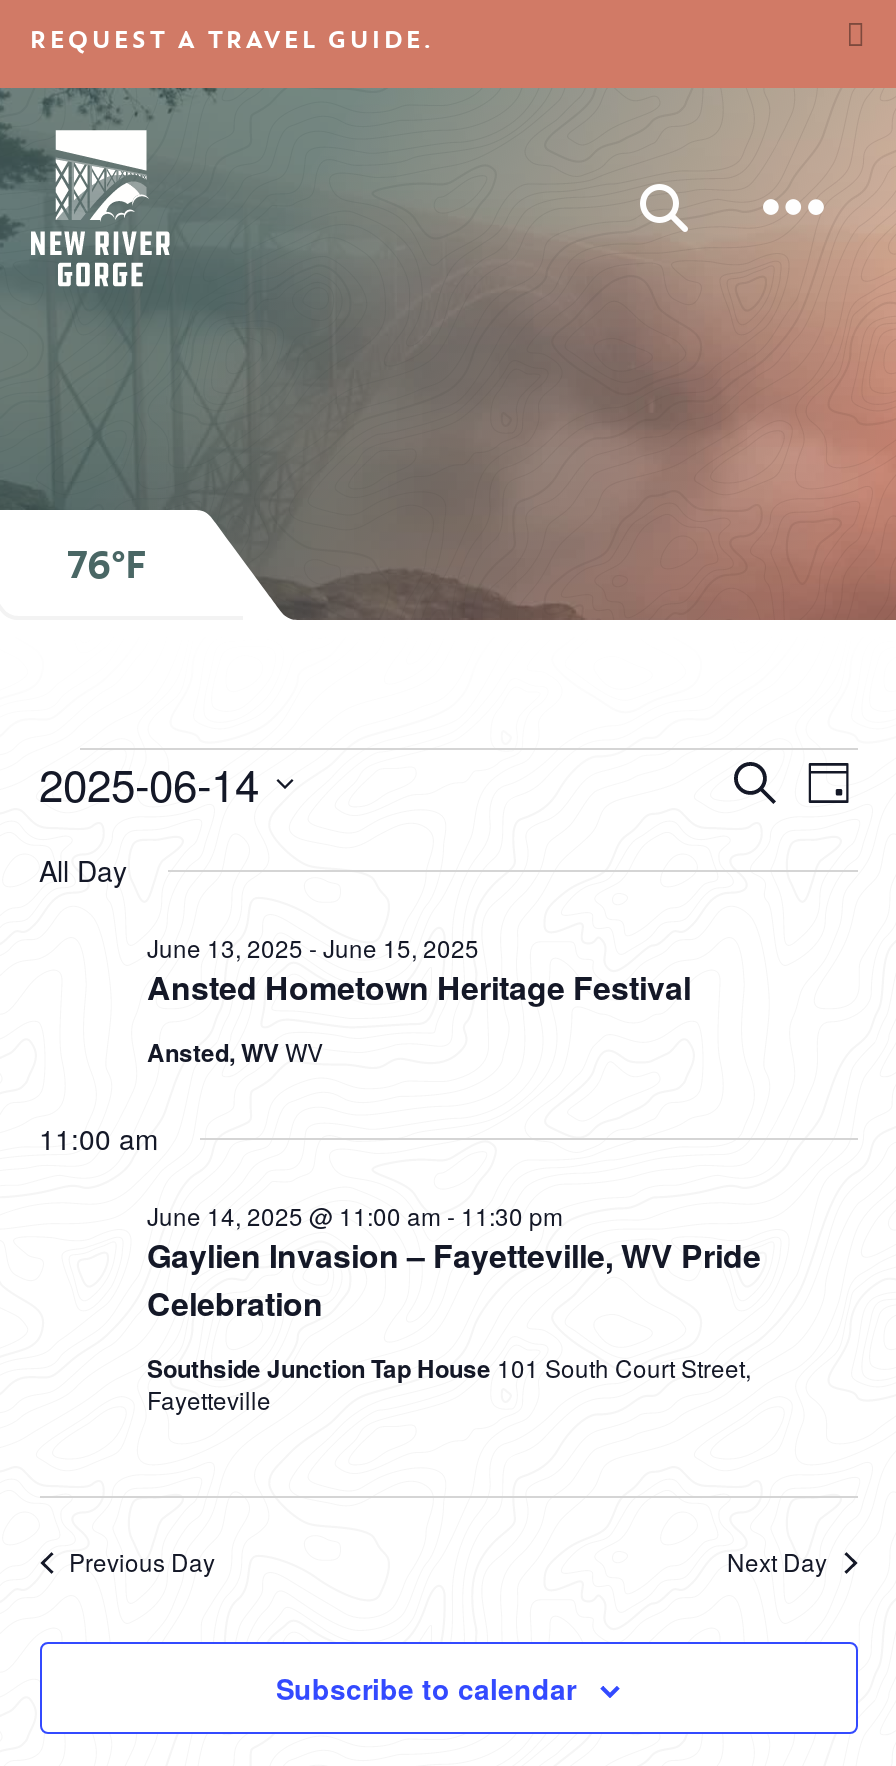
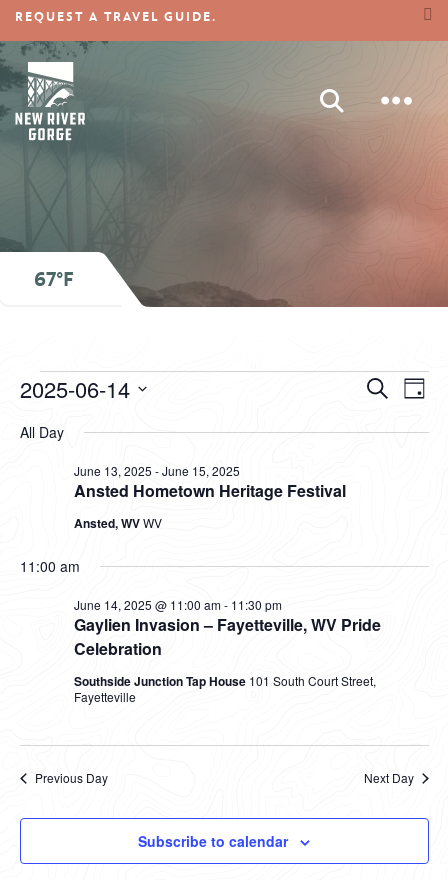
[67,540,147,588] 76°F -> [33,267,73,291] 67°F

